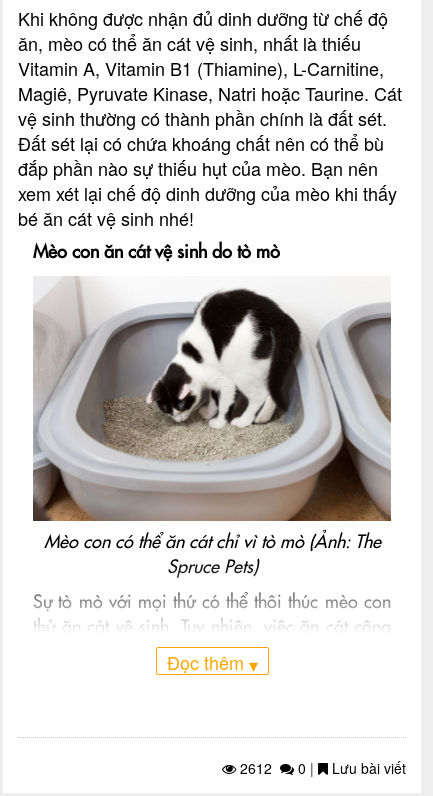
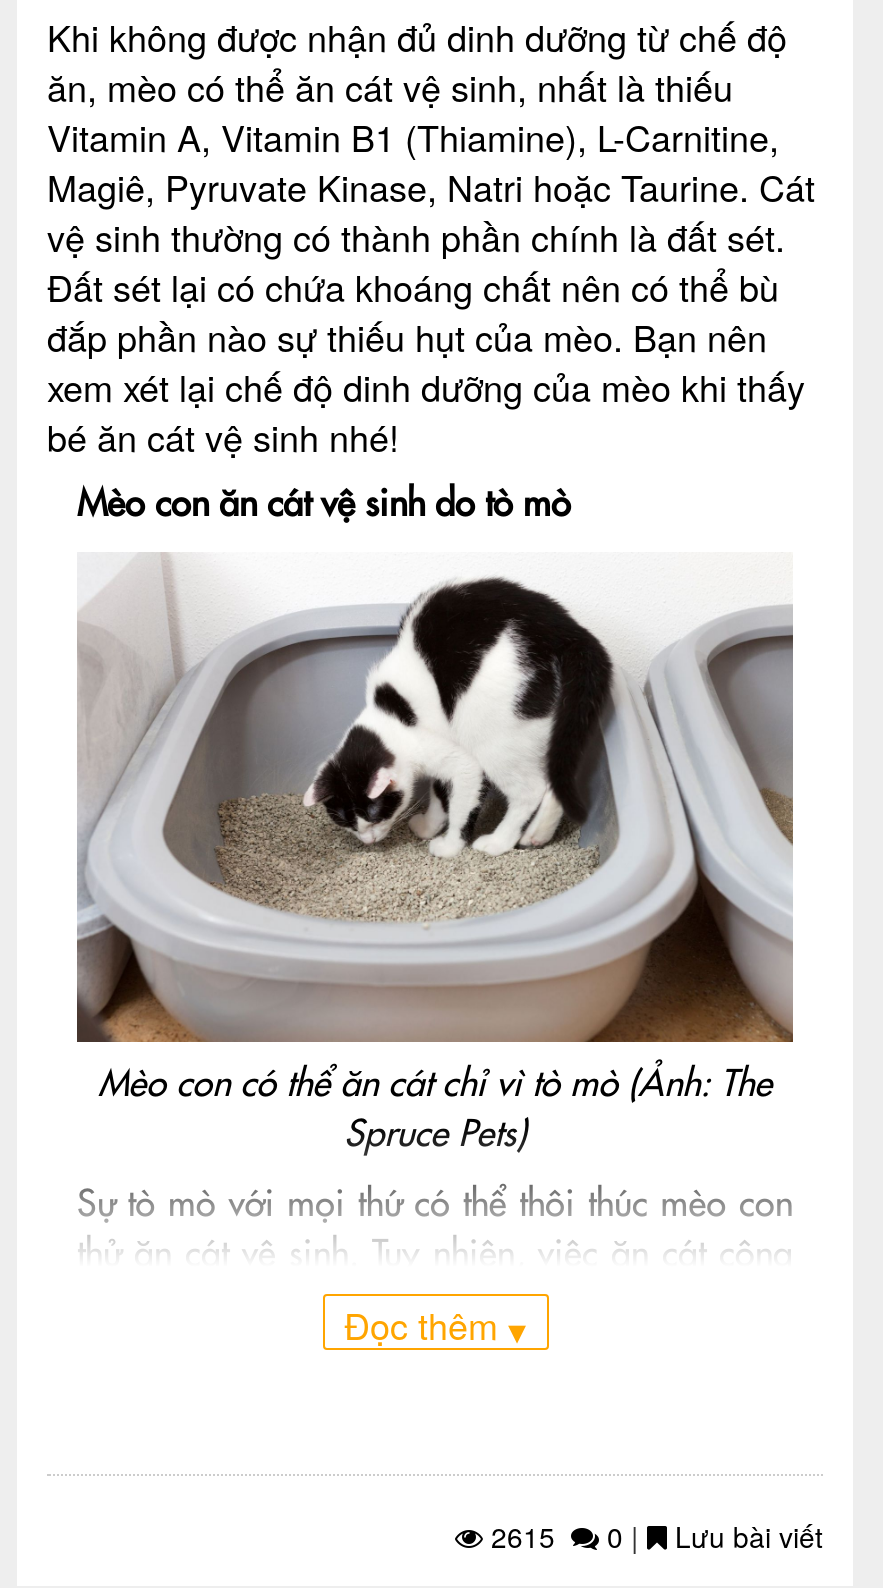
[236,758,280,778] 2612 -> [483,1517,571,1557] 2615

